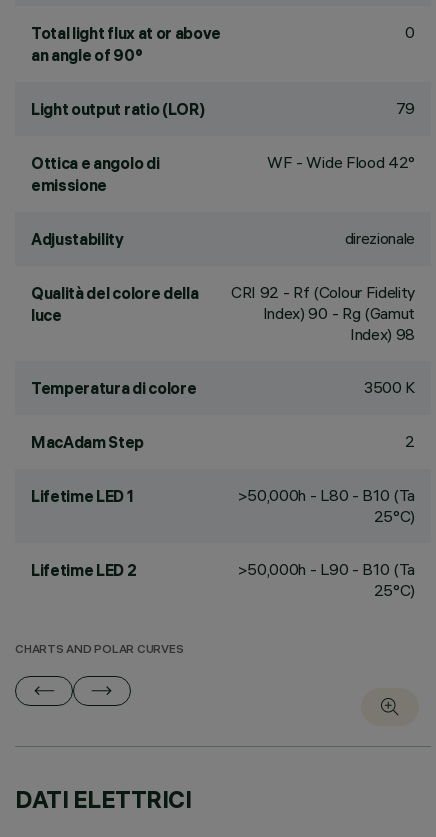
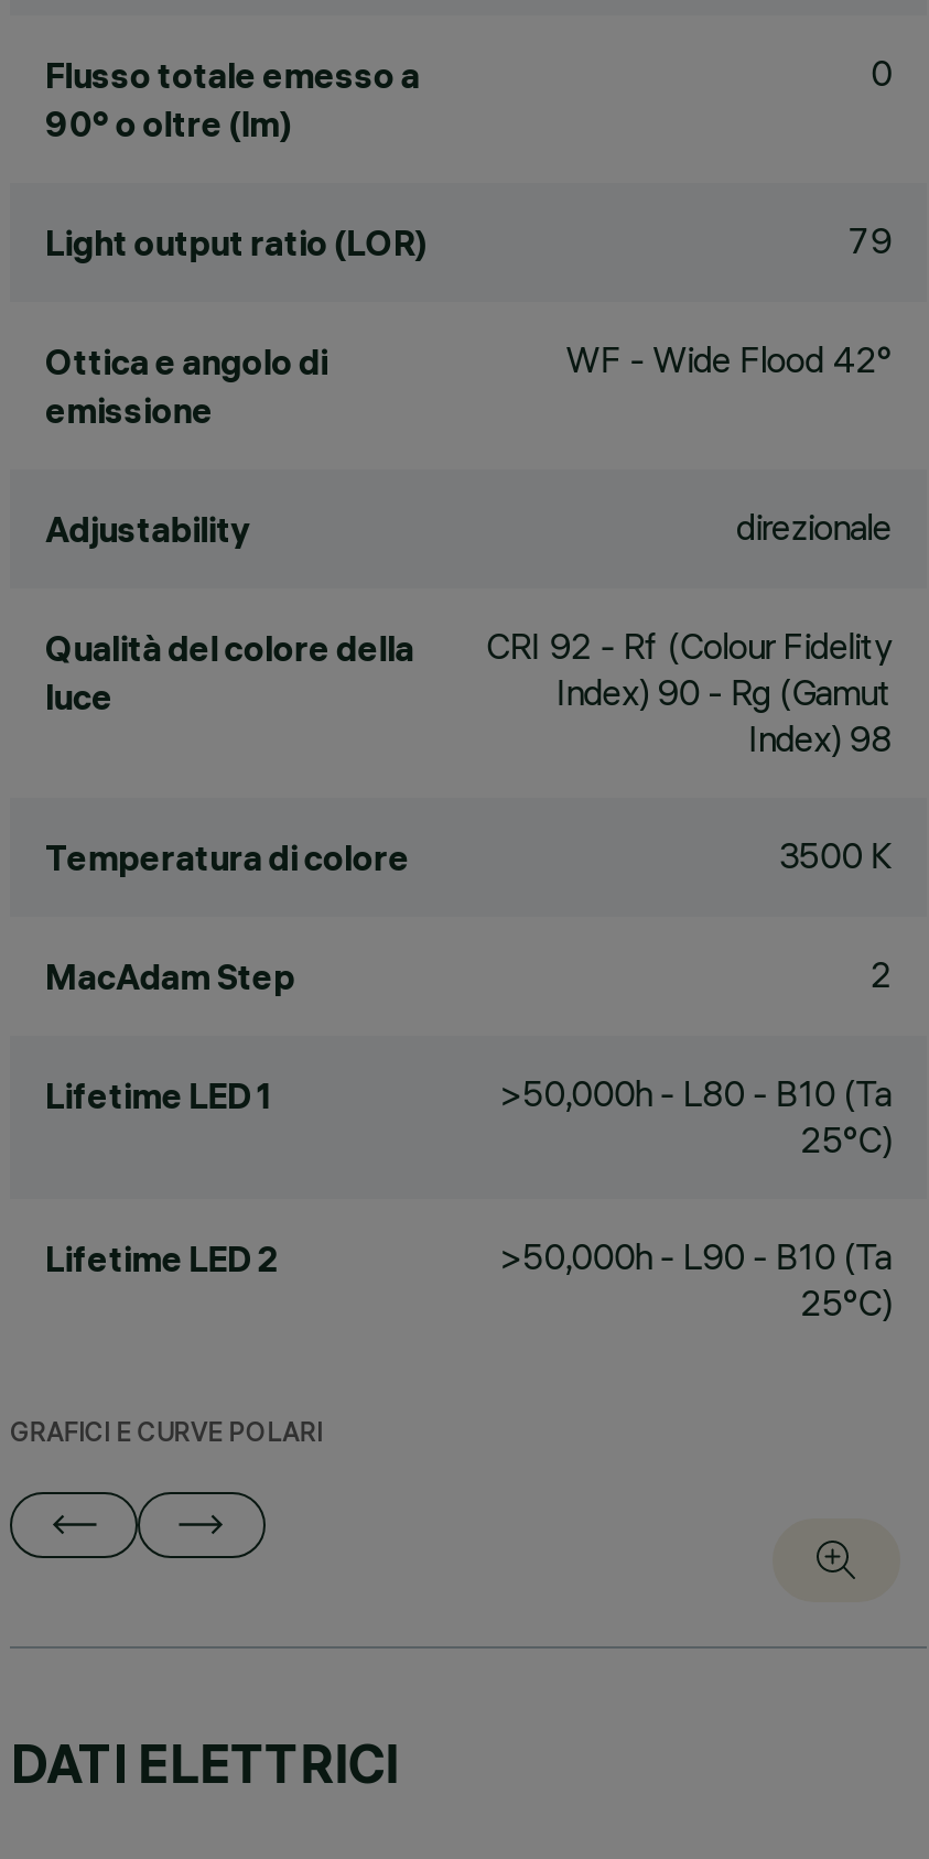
[31,23,221,65] Total light flux at or above | an angle of 90° -> [45,53,420,145] Flusso totale emesso a | 90° o oltre (lm)
[15,644,183,657] CHARTS AND POLAR CURVES -> [10,1422,322,1450] GRAFICI E CURVE POLARI

